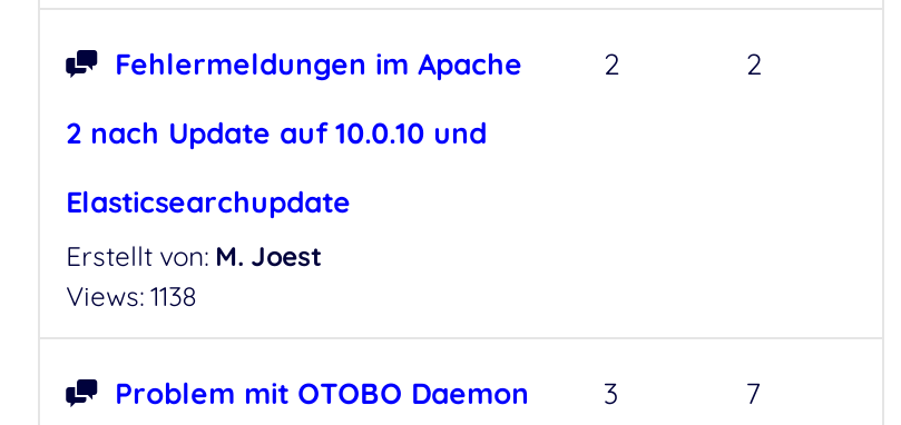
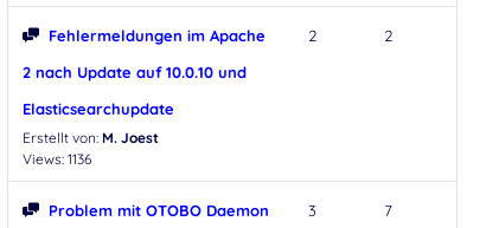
[66,279,197,313] Views: 1138 -> [22,150,91,168] Views: 1136

